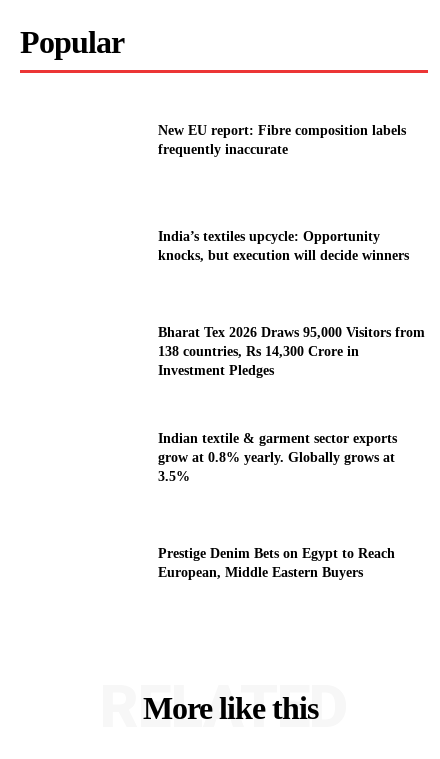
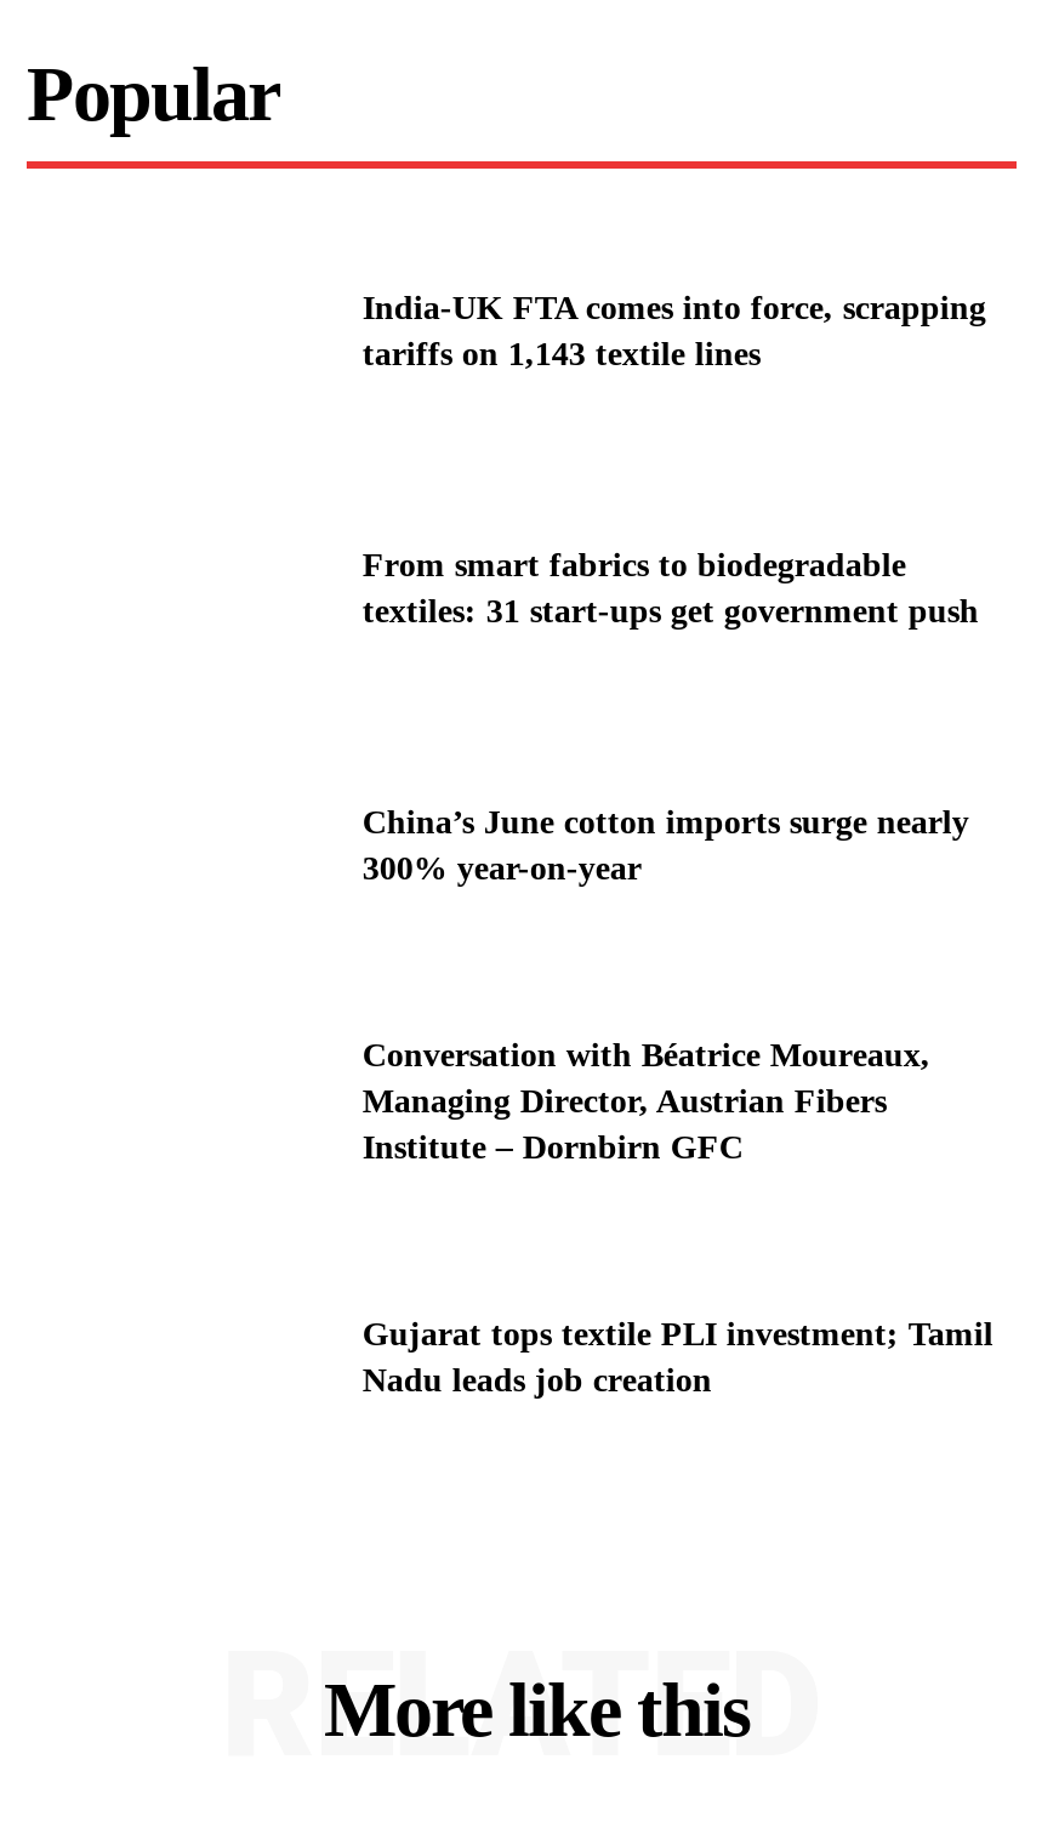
[158,123,406,157] New EU report: Fibre composition labels | frequently inaccurate -> [362,291,986,373] India-UK FTA comes into force, scrapping | tariffs on 1,143 textile lines
[158,229,409,263] India’s textiles upcycle: Opportunity | knocks, but execution will decide winners -> [362,547,979,630] From smart fabrics to biodegradable | textiles: 31 start-ups get government push
[158,325,425,378] Bharat Tex 2026 Draws 95,000 Visitors from | 138 countries, Rs 14,300 Crore in | Investment Pledges -> [362,804,969,886] China’s June cotton imports surge nearly | 300% year-on-year
[158,431,397,484] Indian textile & garment sector exports | grow at 0.8% yearly. Globally grows at | 3.5% -> [362,1037,930,1165] Conversation with Béatrice Moureaux, | Managing Director, Austrian Fibers | Institute – Dornbirn GFC
[158,546,395,580] Prestige Denim Bets on Egypt to Reach | European, Middle Eastern Buyers -> [362,1316,993,1399] Gujarat tops textile PLI investment; Tamil | Nadu leads job creation

